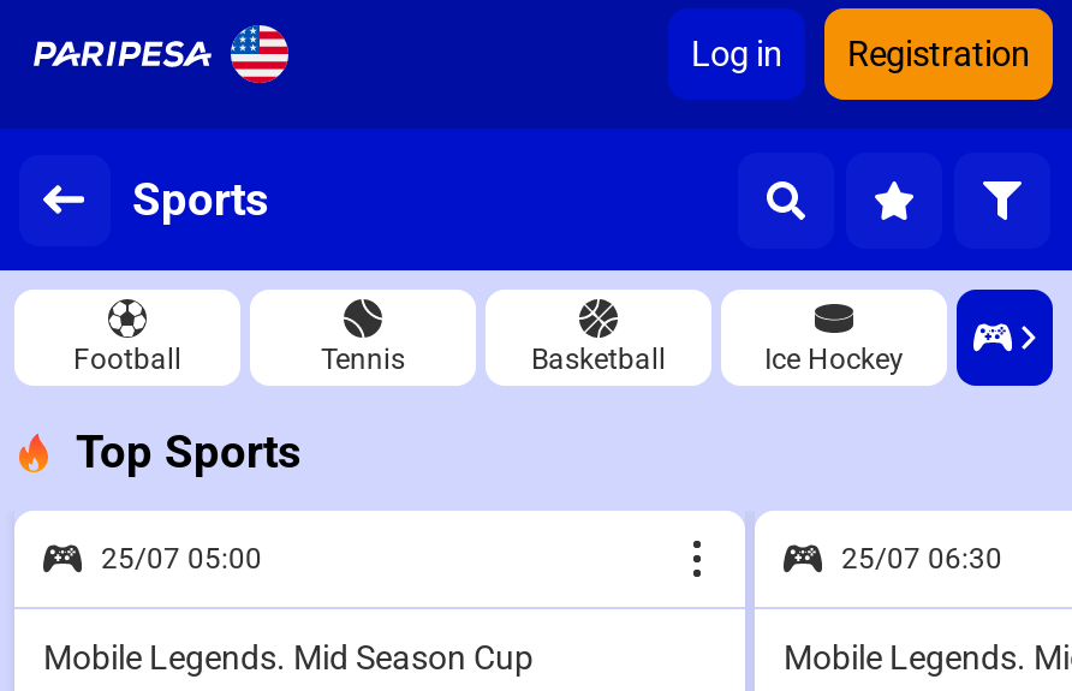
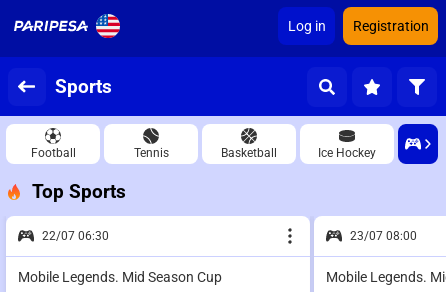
[101,541,262,574] 25/07 05:00 -> [42,228,109,242] 22/07 06:30
[841,541,1002,574] 25/07 06:30 -> [350,228,417,242] 23/07 08:00

